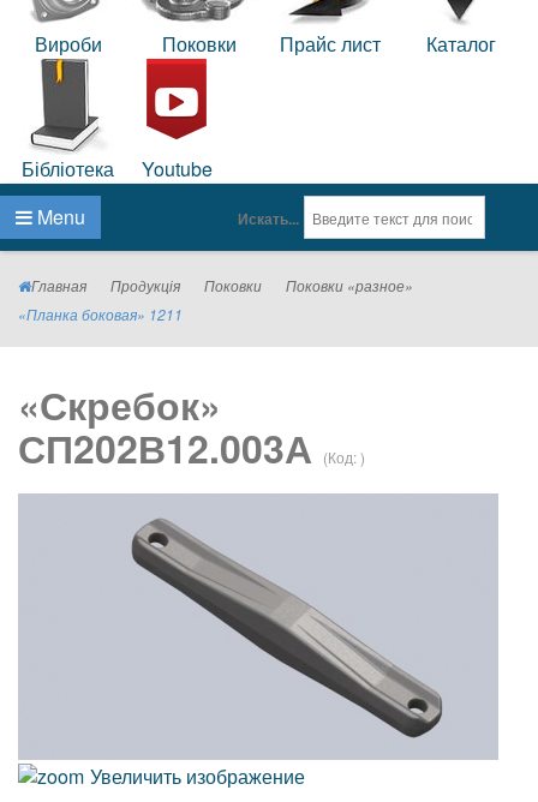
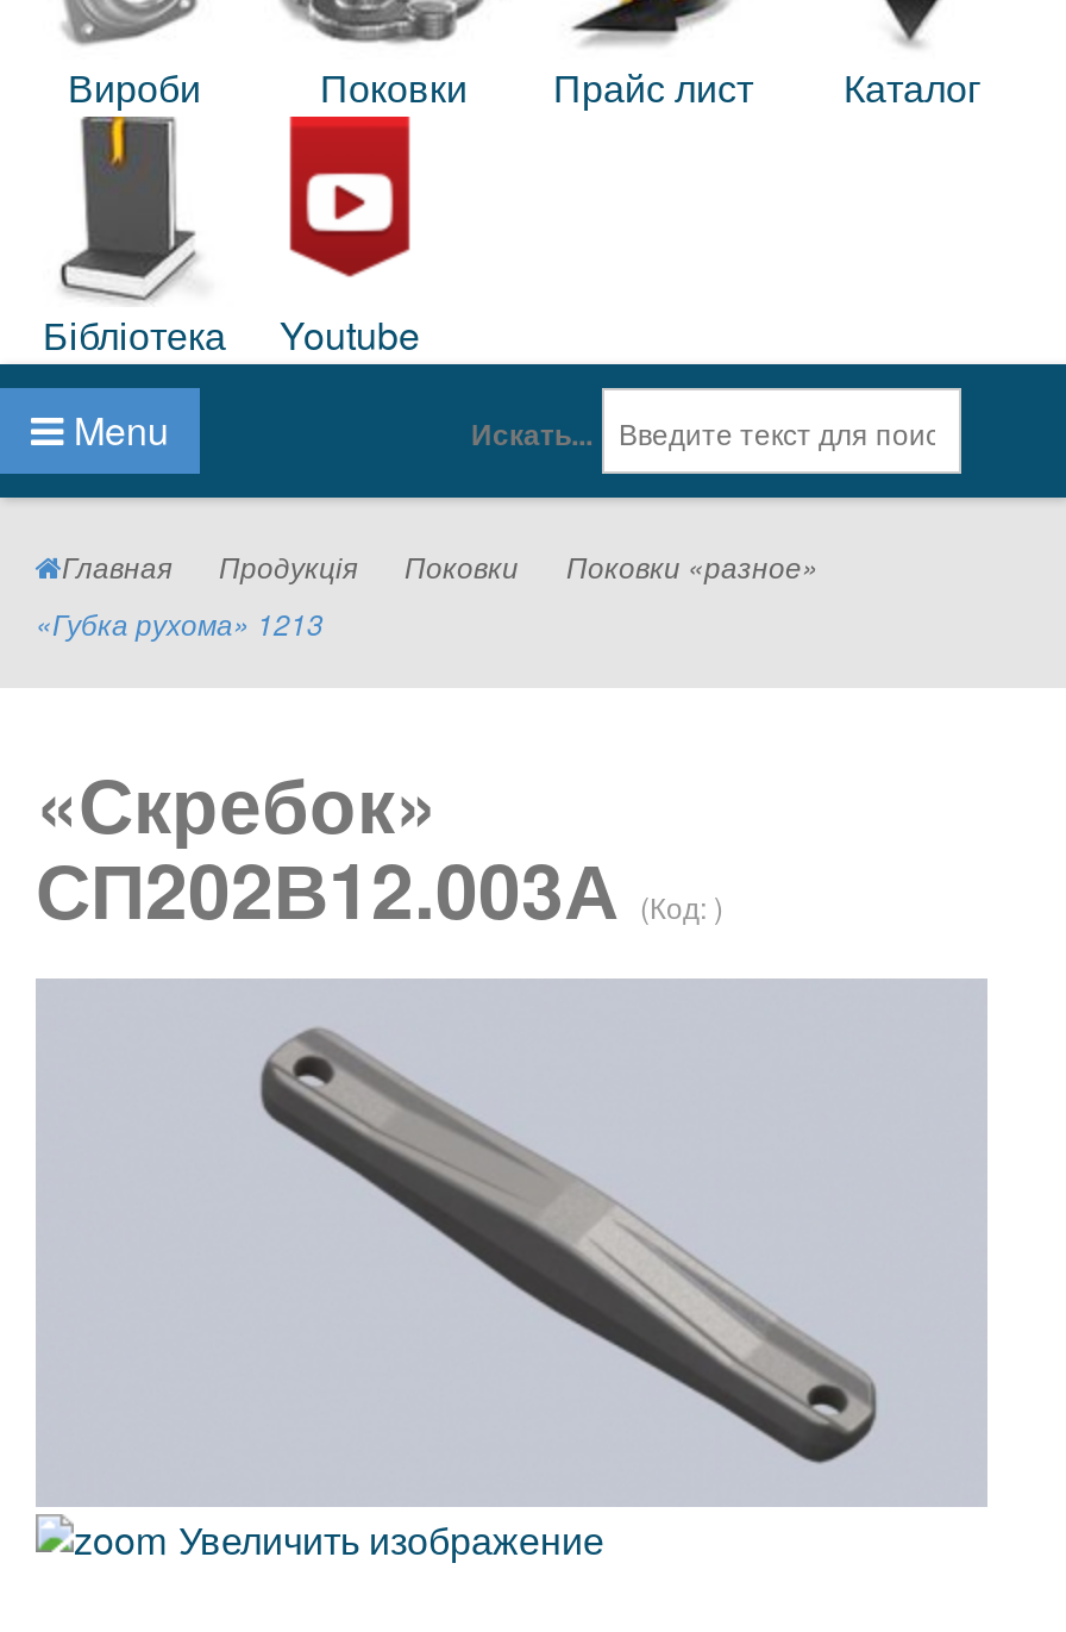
[18,304,183,324] «Планка боковая» 1211 -> [36,602,324,643] «Губка рухома» 1213

